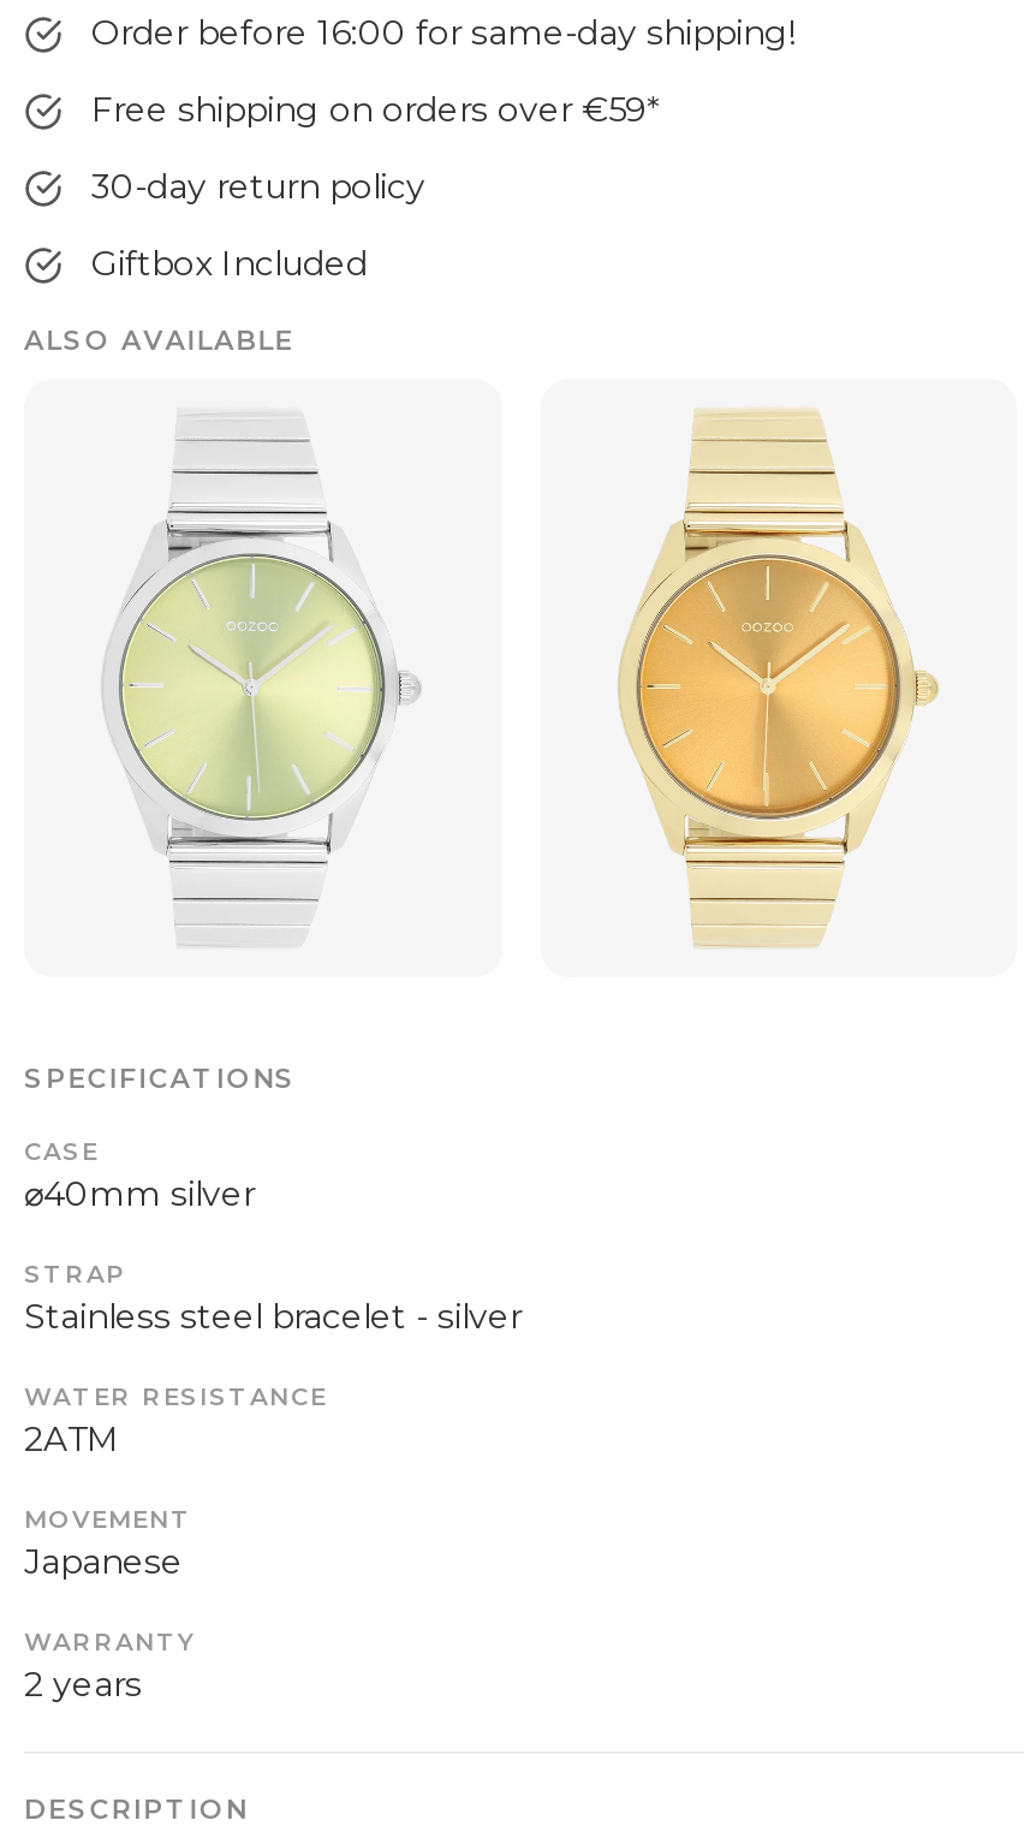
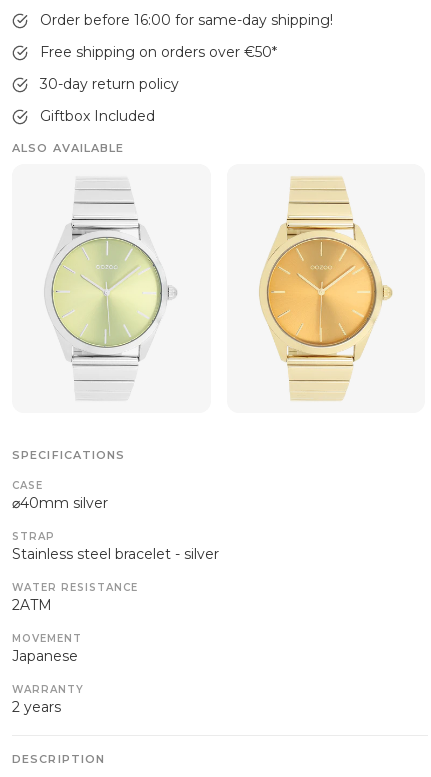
[91,89,659,132] Free shipping on orders over €59* -> [40,43,277,61] Free shipping on orders over €50*

